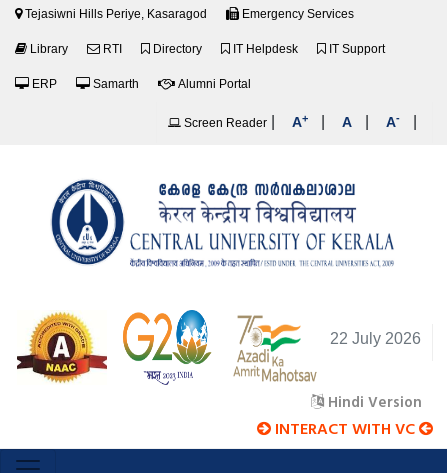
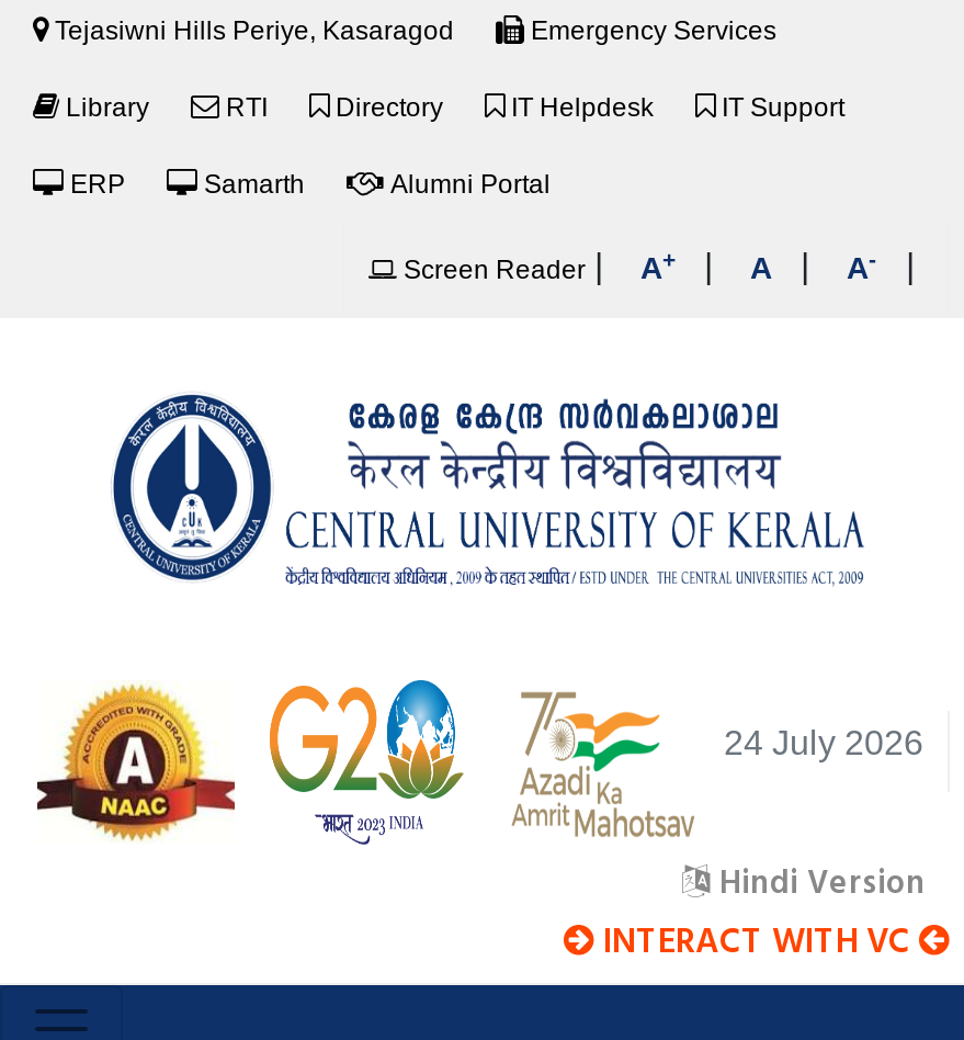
[330,330,421,347] 22 July 2026 -> [724,724,923,762] 24 July 2026

